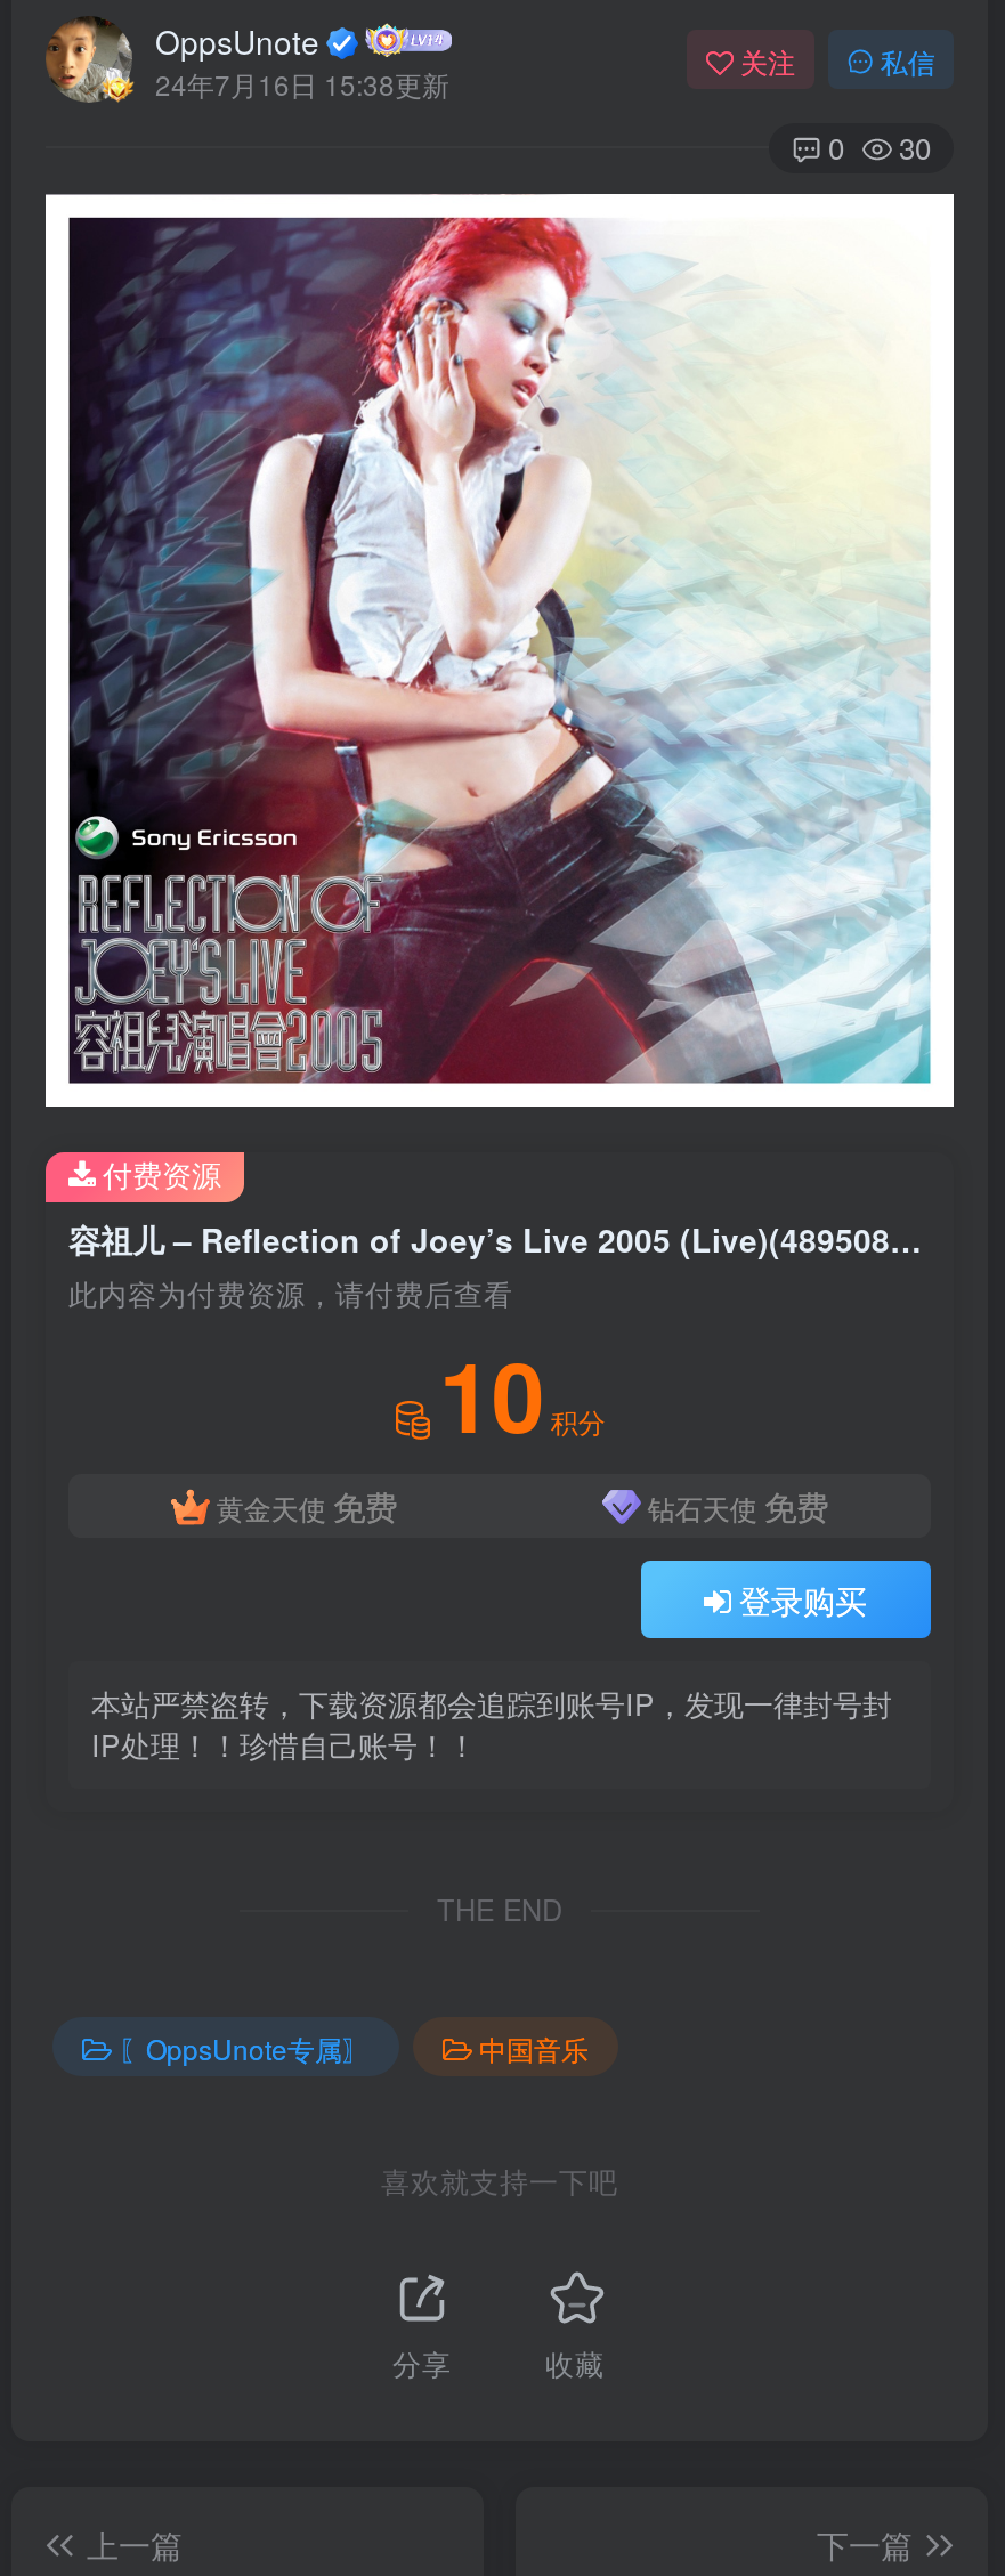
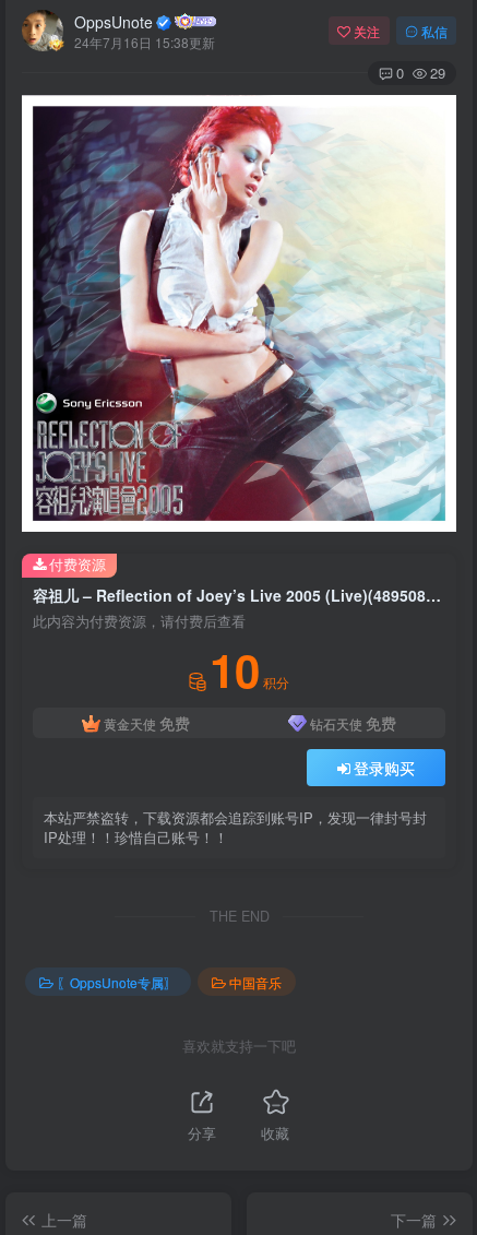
[828,125,931,169] 0 30 -> [396,62,445,83] 0 29

